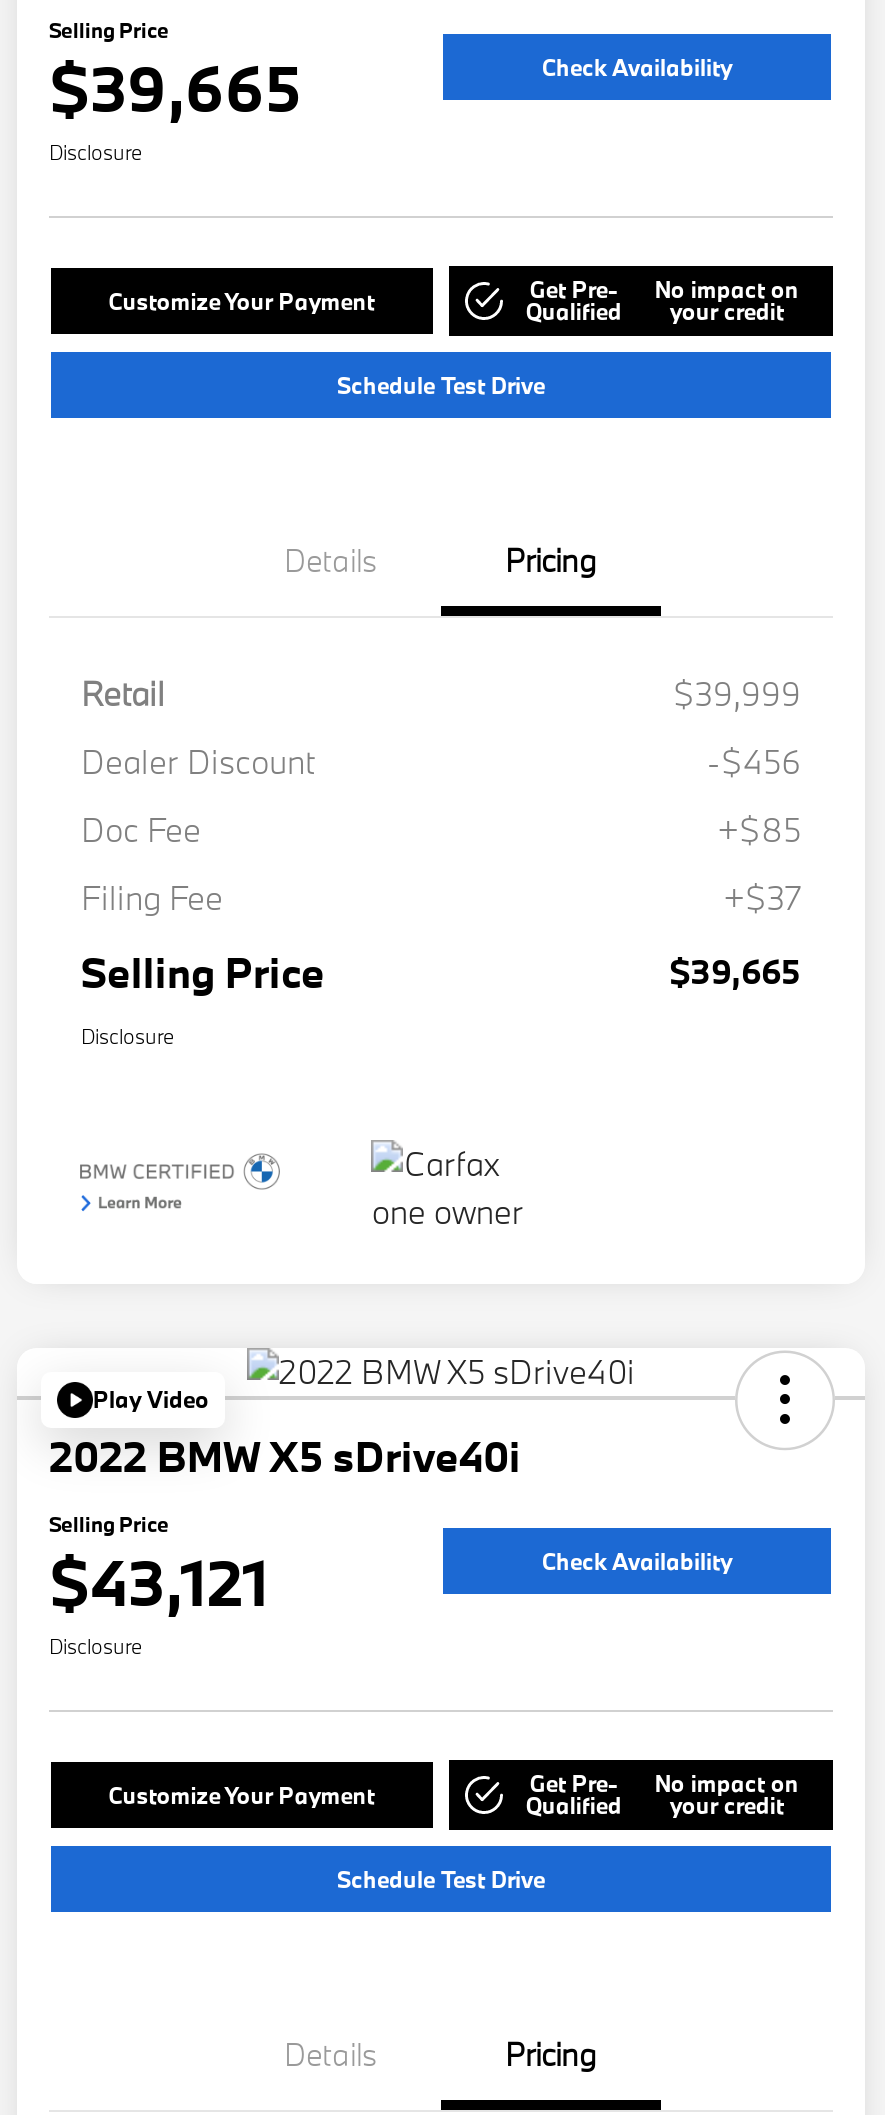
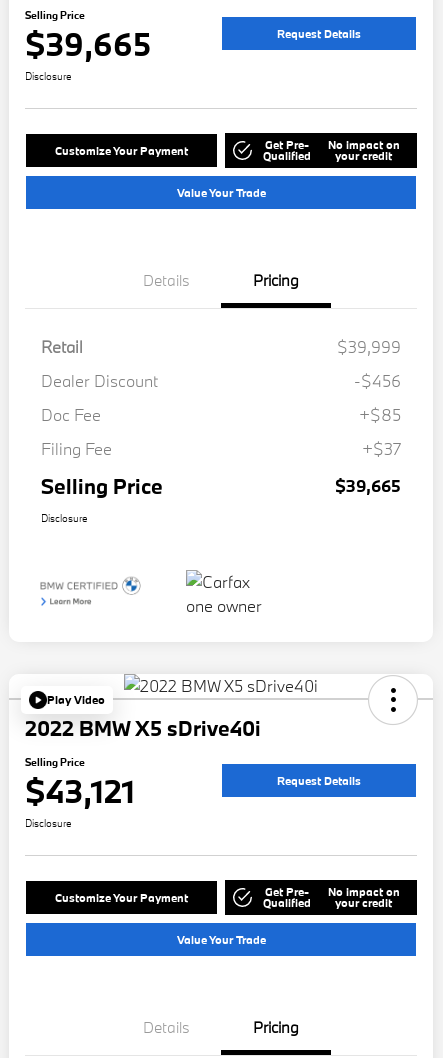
[542,52,732,82] Check Availability -> [277,26,361,41] Request Details
[337,370,545,400] Schedule Test Drive -> [176,185,265,200] Value Your Trade
[542,1546,732,1576] Check Availability -> [277,773,361,788] Request Details
[337,1864,545,1894] Schedule Test Drive -> [176,932,265,947] Value Your Trade

